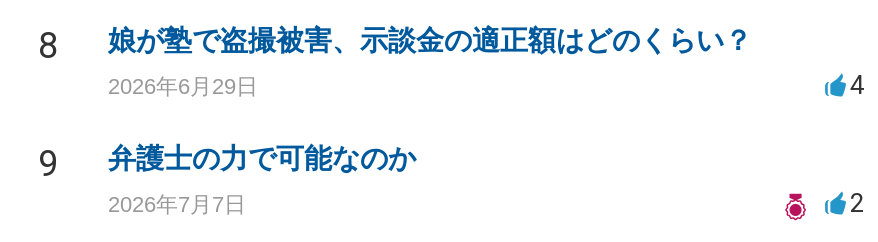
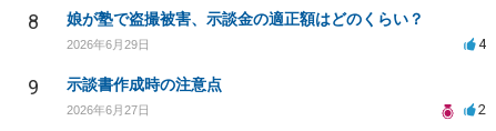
[108,142,416,174] 弁護士の力で可能なのか -> [67,76,222,93] 示談書作成時の注意点
[108,191,246,215] 2026年7月7日 -> [67,103,150,116] 2026年6月27日

